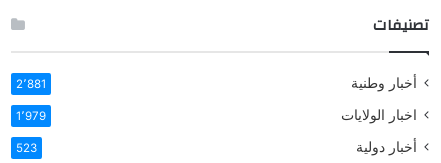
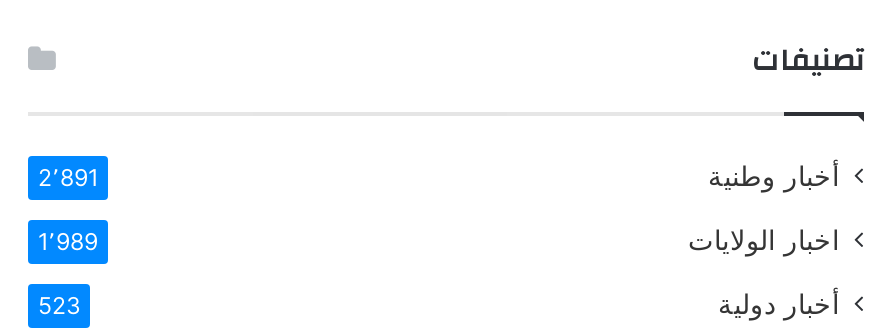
[16,77,46,91] 2٬881 -> [38,165,98,193] 2٬891
[16,109,46,123] 1٬979 -> [38,229,98,257] 1٬989

